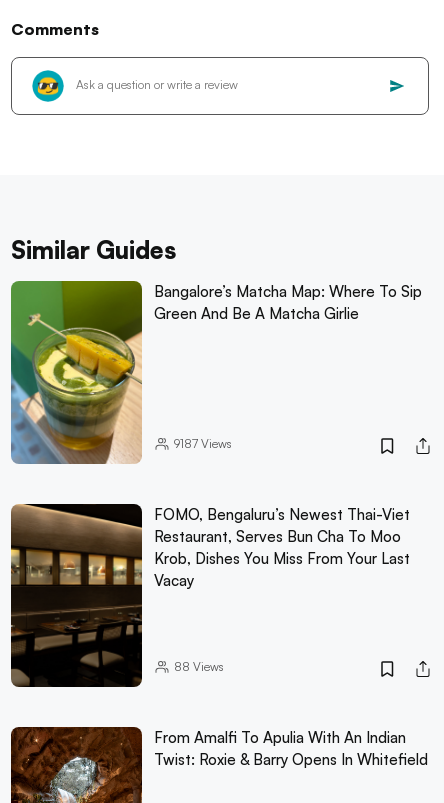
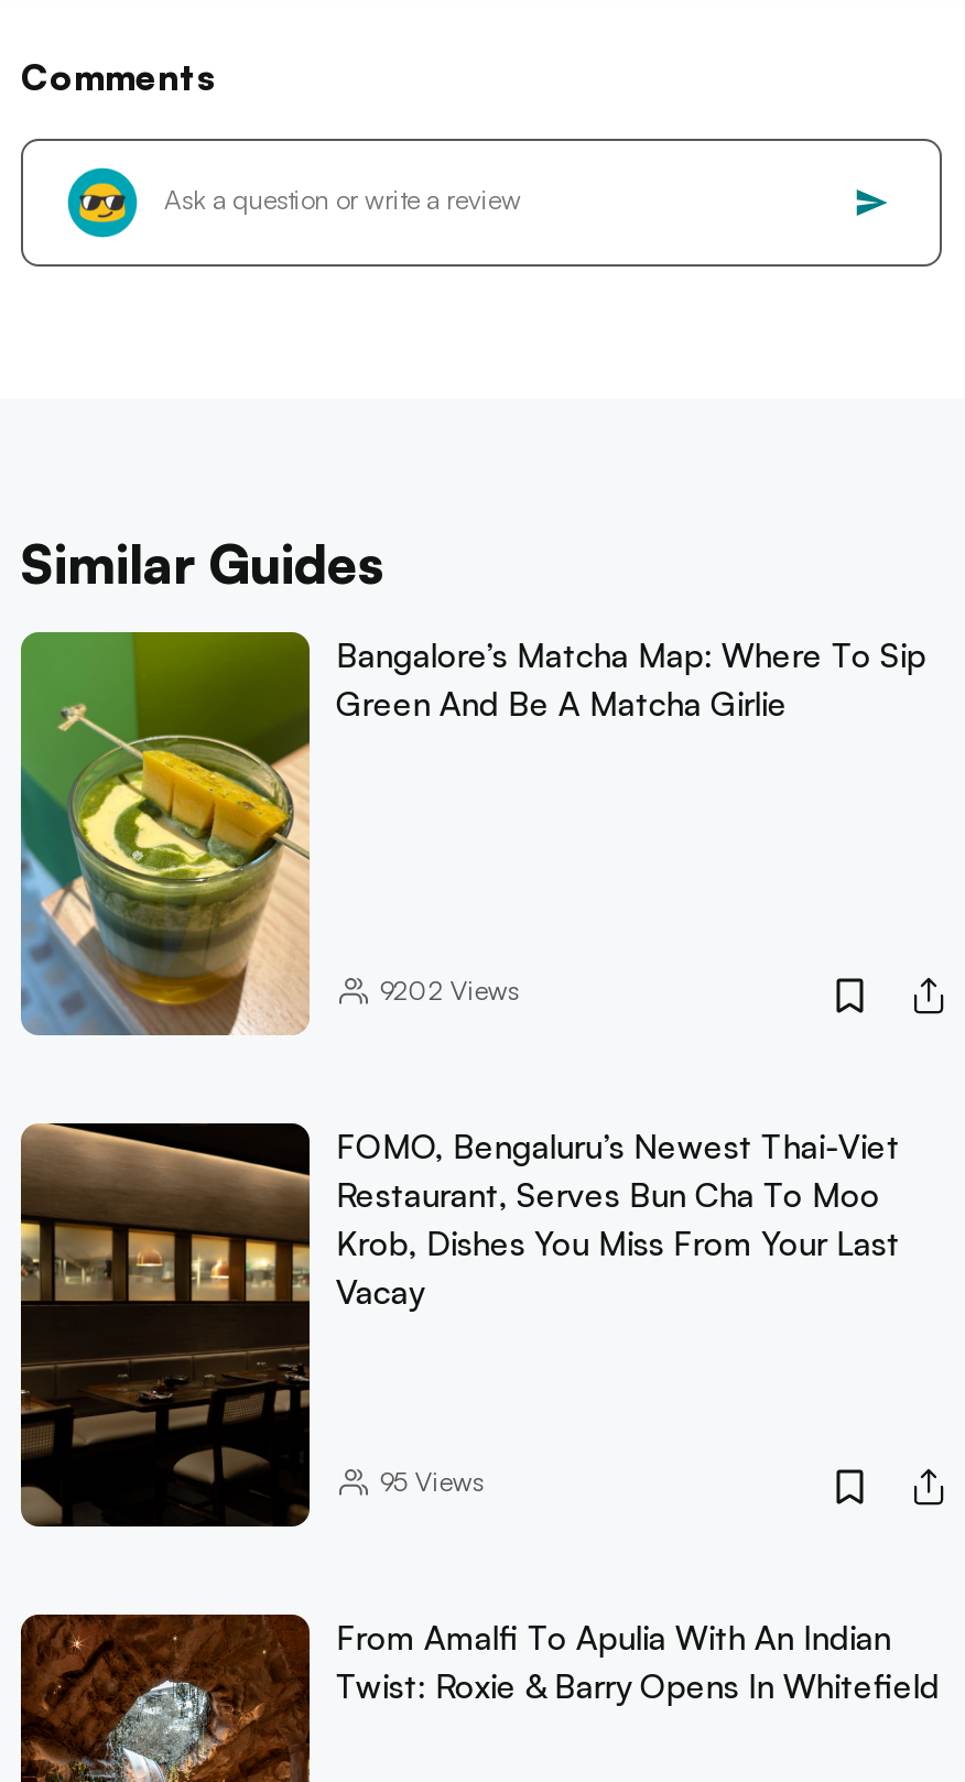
[174,436,232,451] 9187 Views -> [380,974,518,1007] 9202 Views
[174,659,224,674] 88 Views -> [380,1465,483,1498] 95 Views

